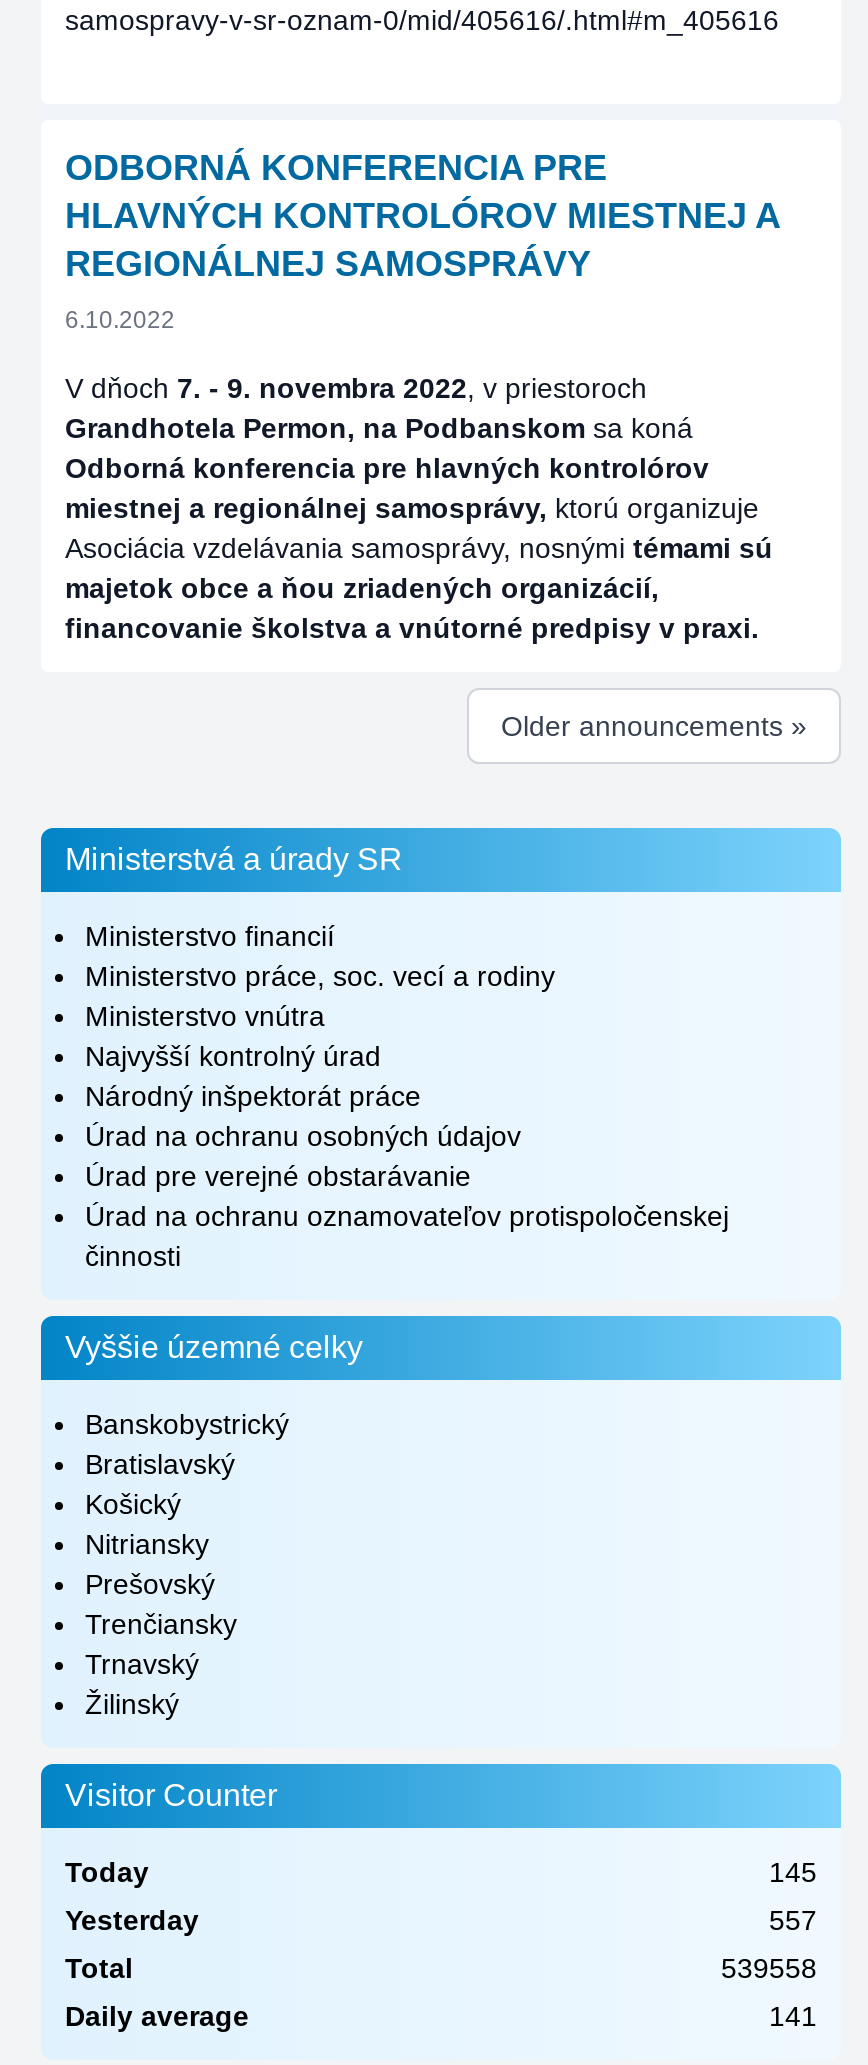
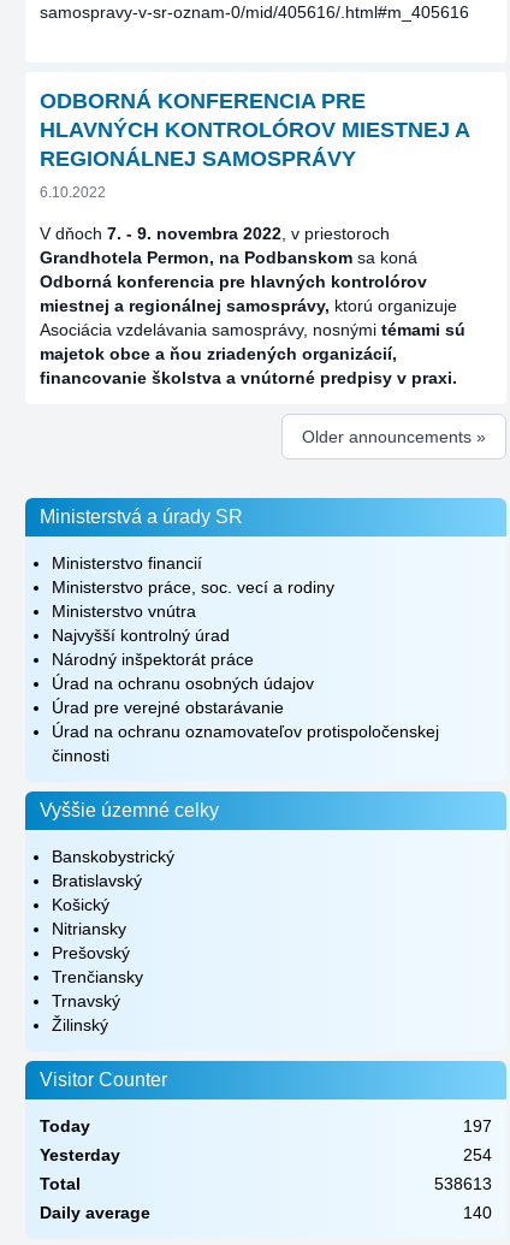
[769,1856,817,1888] 145 -> [463,1116,492,1136] 197
[769,1904,817,1936] 557 -> [463,1145,492,1164] 254
[721,1952,817,1984] 539558 -> [434,1174,492,1193] 538613
[769,2000,817,2032] 141 -> [463,1203,492,1222] 140

